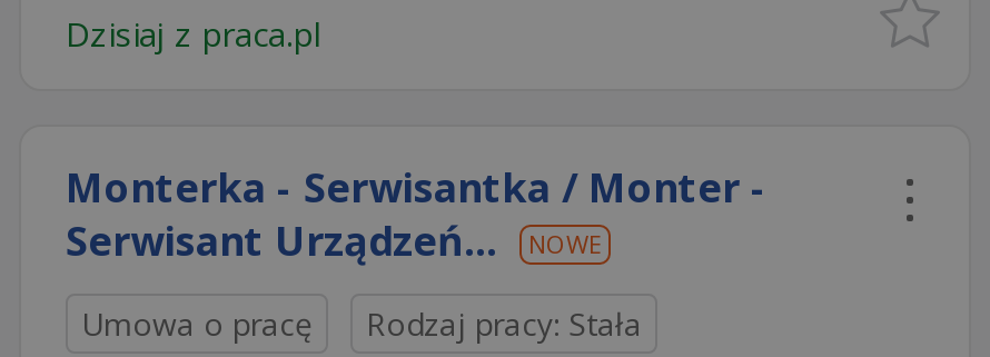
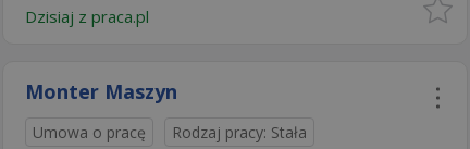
[66,160,766,267] Monterka - Serwisantka / Monter - | Serwisant Urządzeń... | NOWE -> [25,78,177,104] Monter Maszyn

